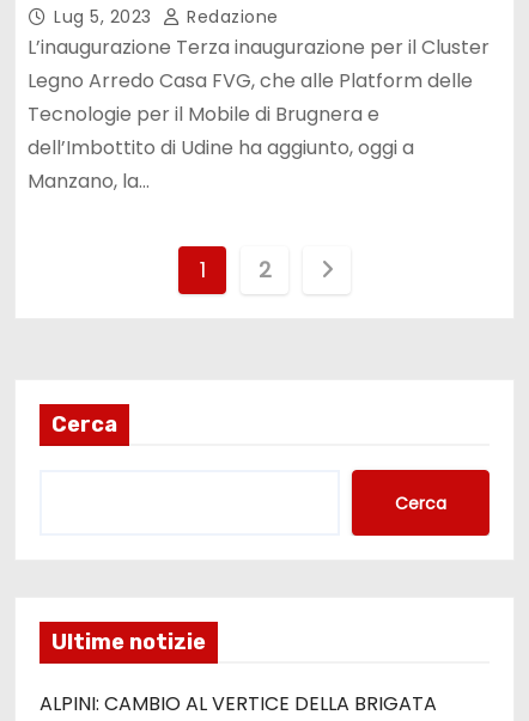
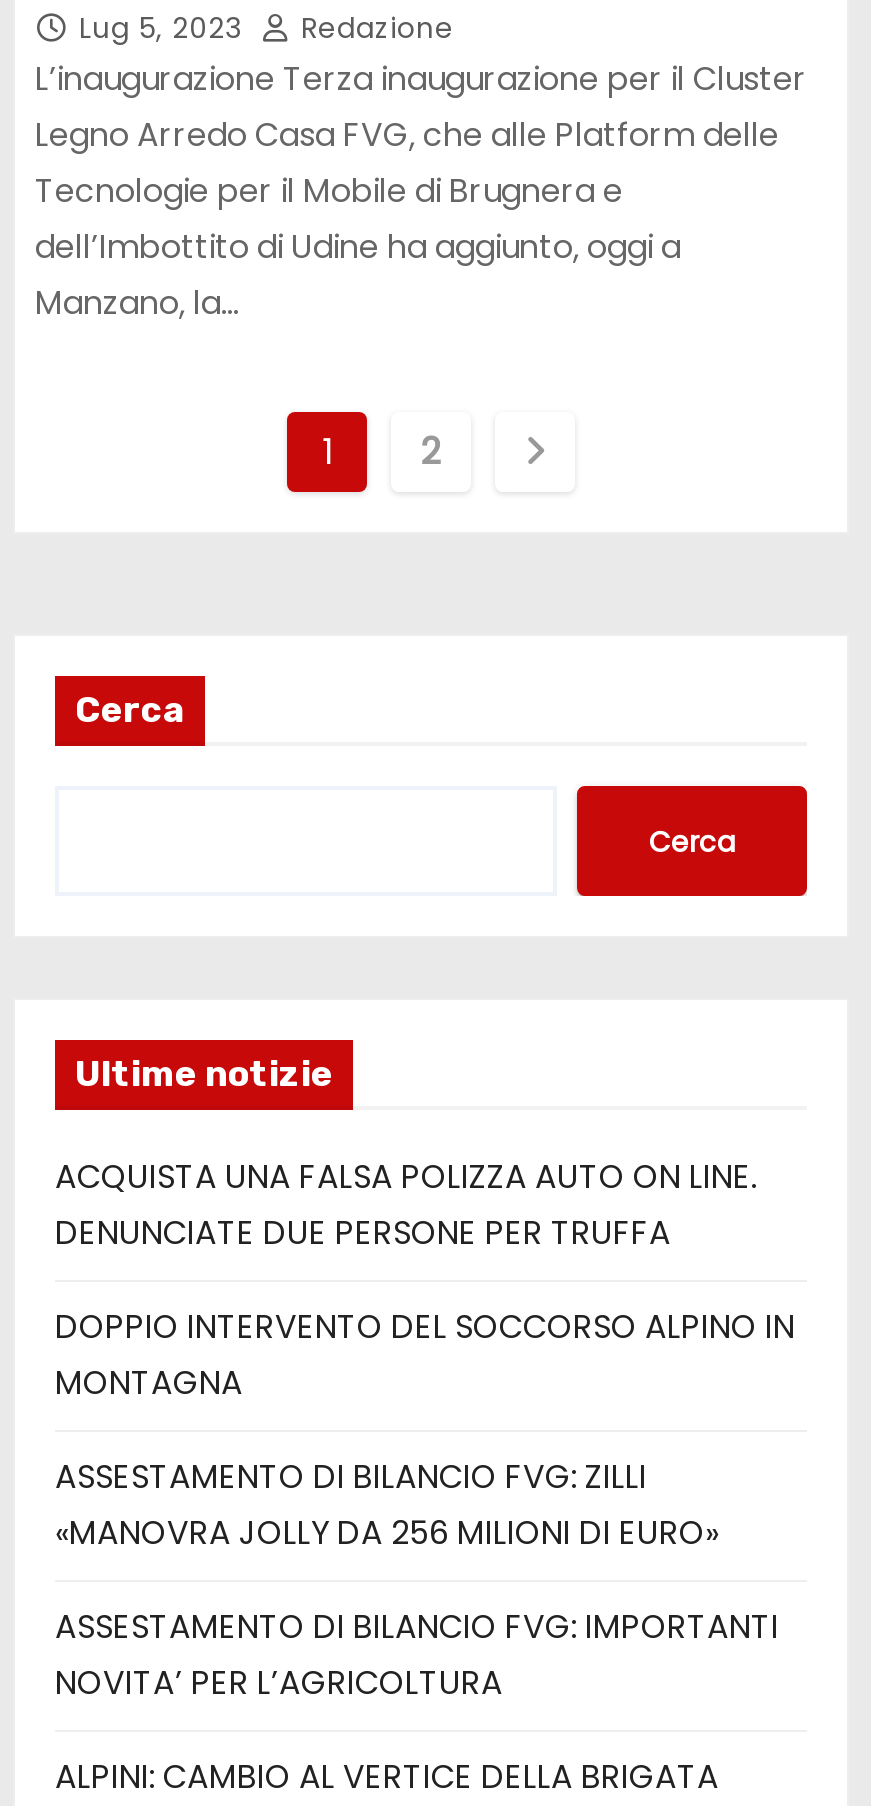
none -> [55,1154,795,1706] ACQUISTA UNA FALSA POLIZZA AUTO ON LINE. | DENUNCIATE DUE PERSONE PER TRUFFA | DOPPIO INTERVENTO DEL SOCCORSO ALPINO IN | MONTAGNA | ASSESTAMENTO DI BILANCIO FVG: ZILLI | «MANOVRA JOLLY DA 256 MILIONI DI EURO» | ASSESTAMENTO DI BILANCIO FVG: IMPORTANTI | NOVITA’ PER L’AGRICOLTURA

